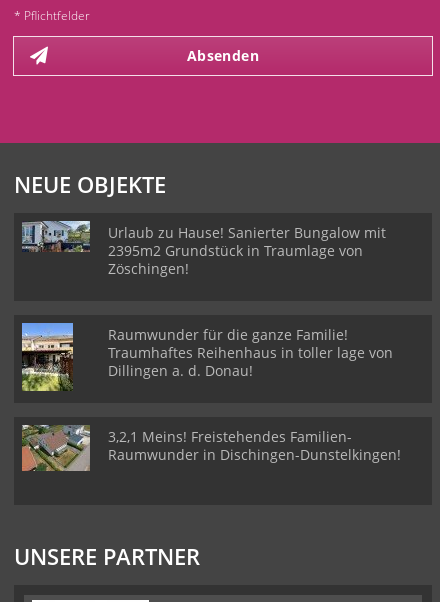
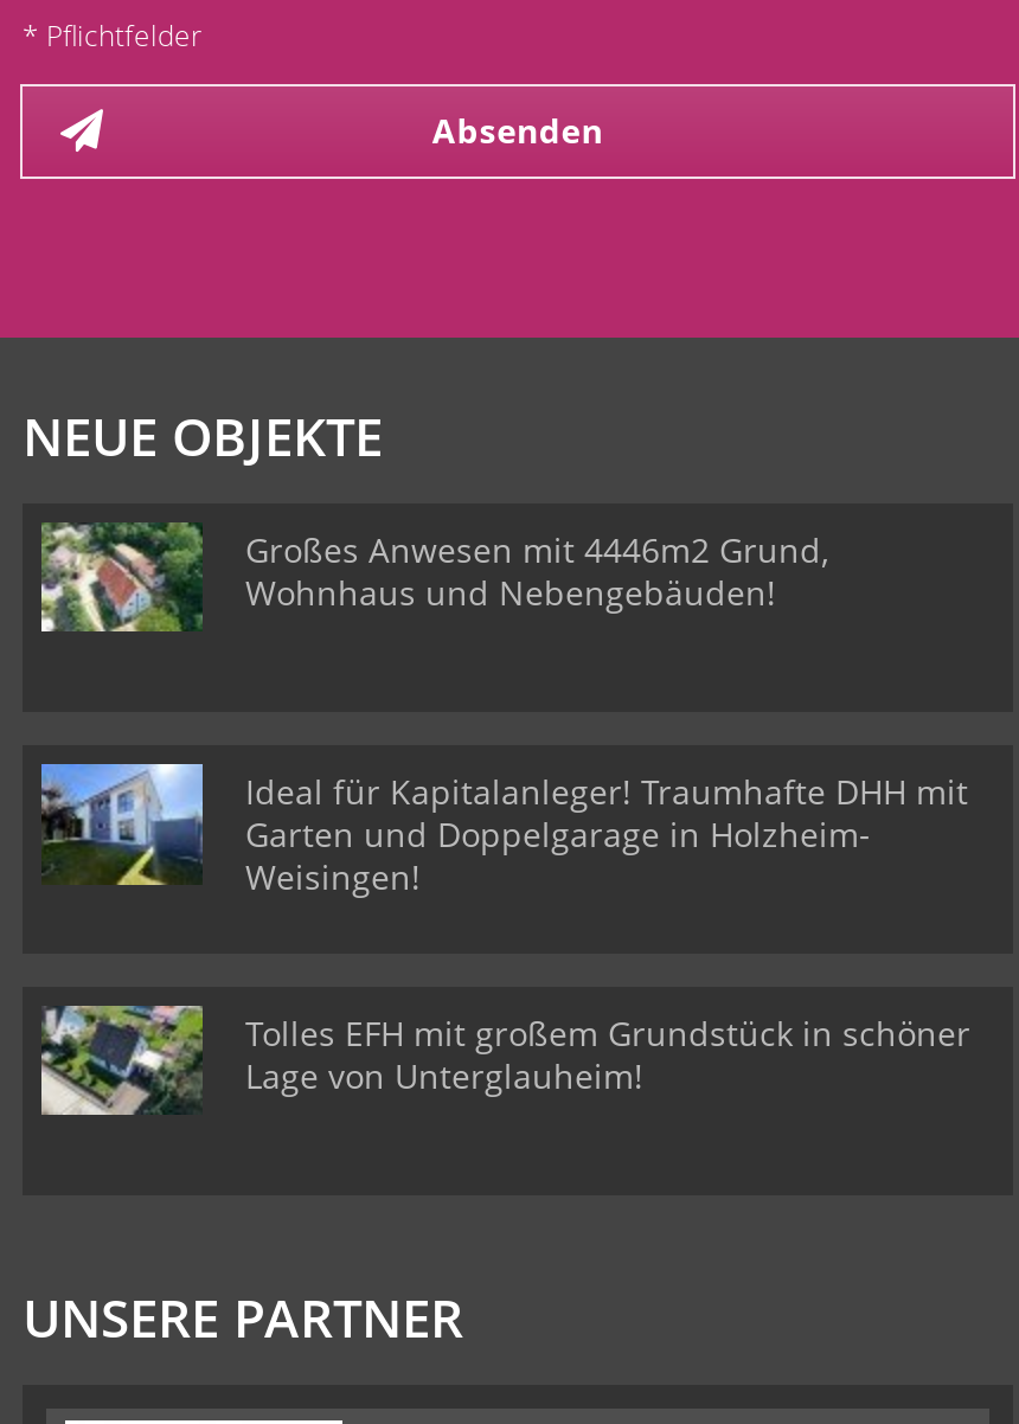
[22,220,386,278] [image] | Urlaub zu Hause! Sanierter Bungalow mit | 2395m2 Grundstück in Traumlage von | Zöschingen! -> [39,522,828,634] [image] | Großes Anwesen mit 4446m2 Grund, | Wohnhaus und Nebengebäuden!
[21,322,393,392] [image] | Raumwunder für die ganze Familie! | Traumhaftes Reihenhaus in toller lage von | Dillingen a. d. Donau! -> [39,762,968,925] [image] | Ideal für Kapitalanleger! Traumhafte DHH mit | Garten und Doppelgarage in Holzheim- | Weisingen!
[21,424,401,472] [image] | 3,2,1 Meins! Freistehendes Familien- | Raumwunder in Dischingen-Dunstelkingen! -> [39,1003,970,1117] [image] | Tolles EFH mit großem Grundstück in schöner | Lage von Unterglauheim!

